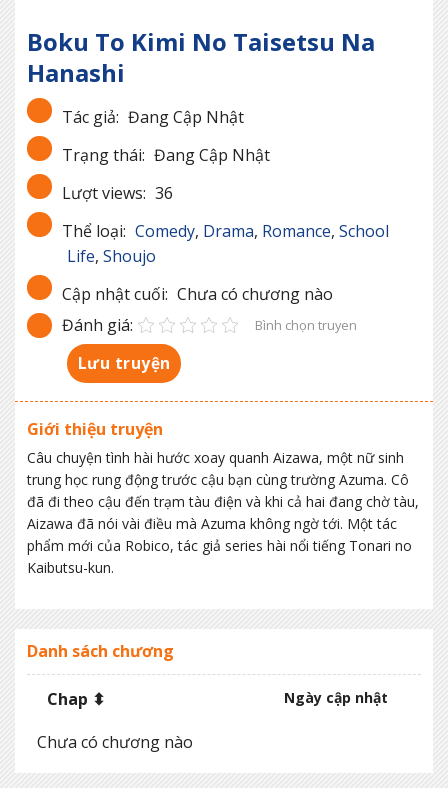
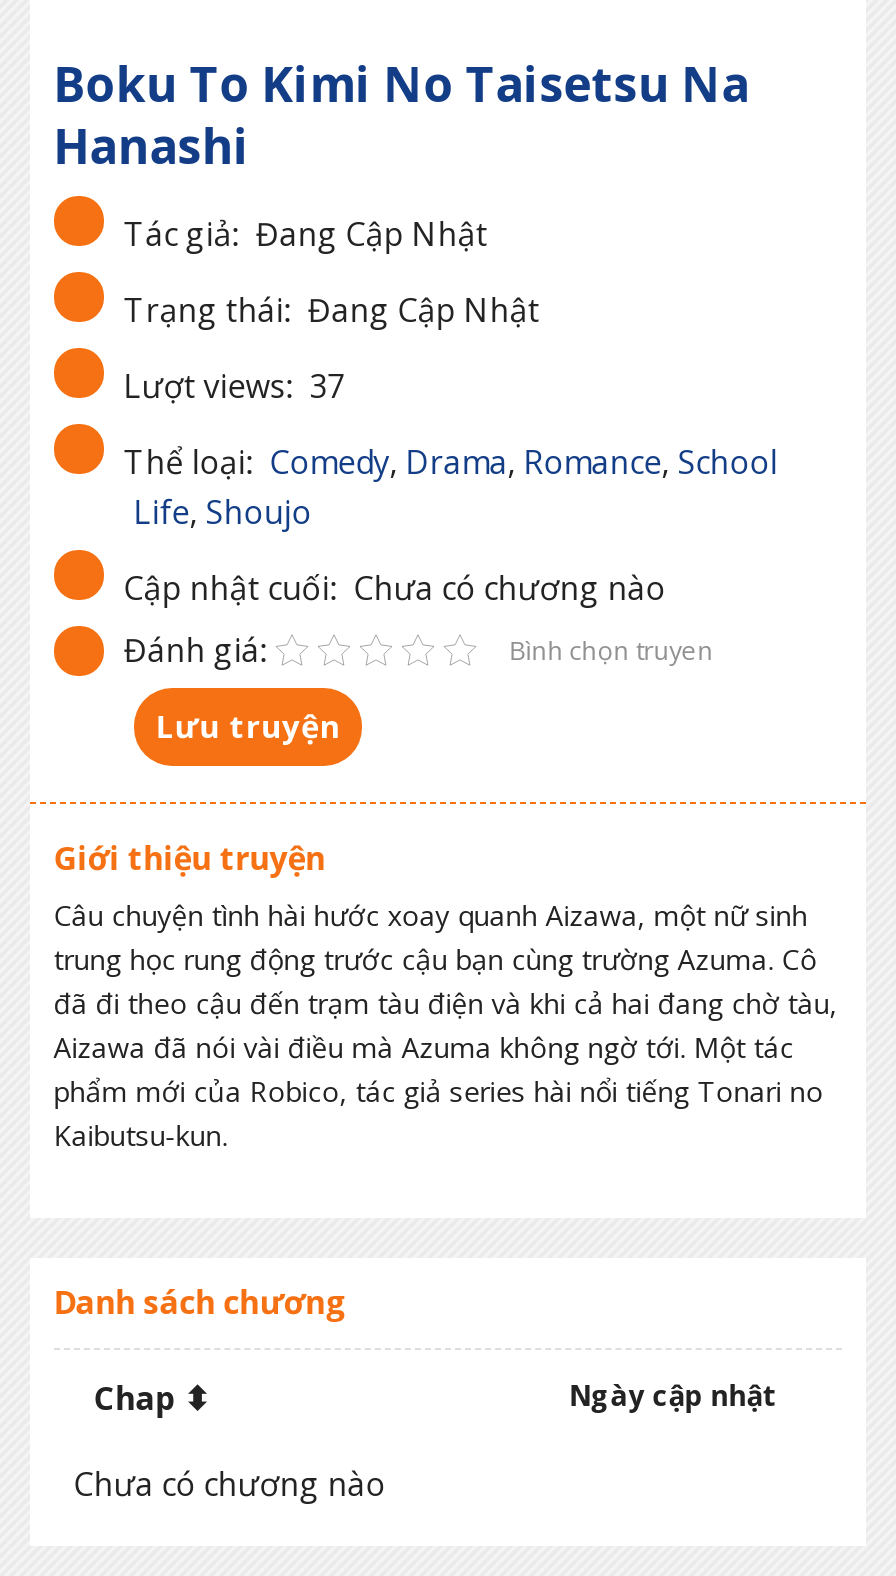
[62,182,173,204] Lượt views: 36 -> [124,363,346,407] Lượt views: 37

